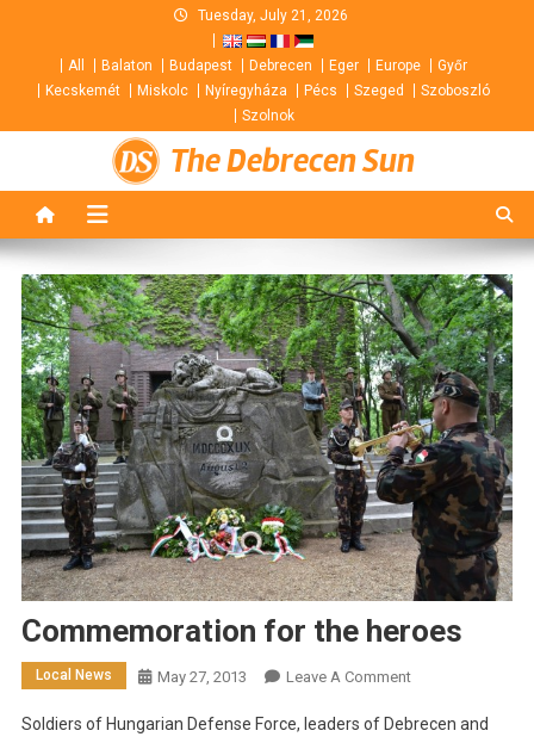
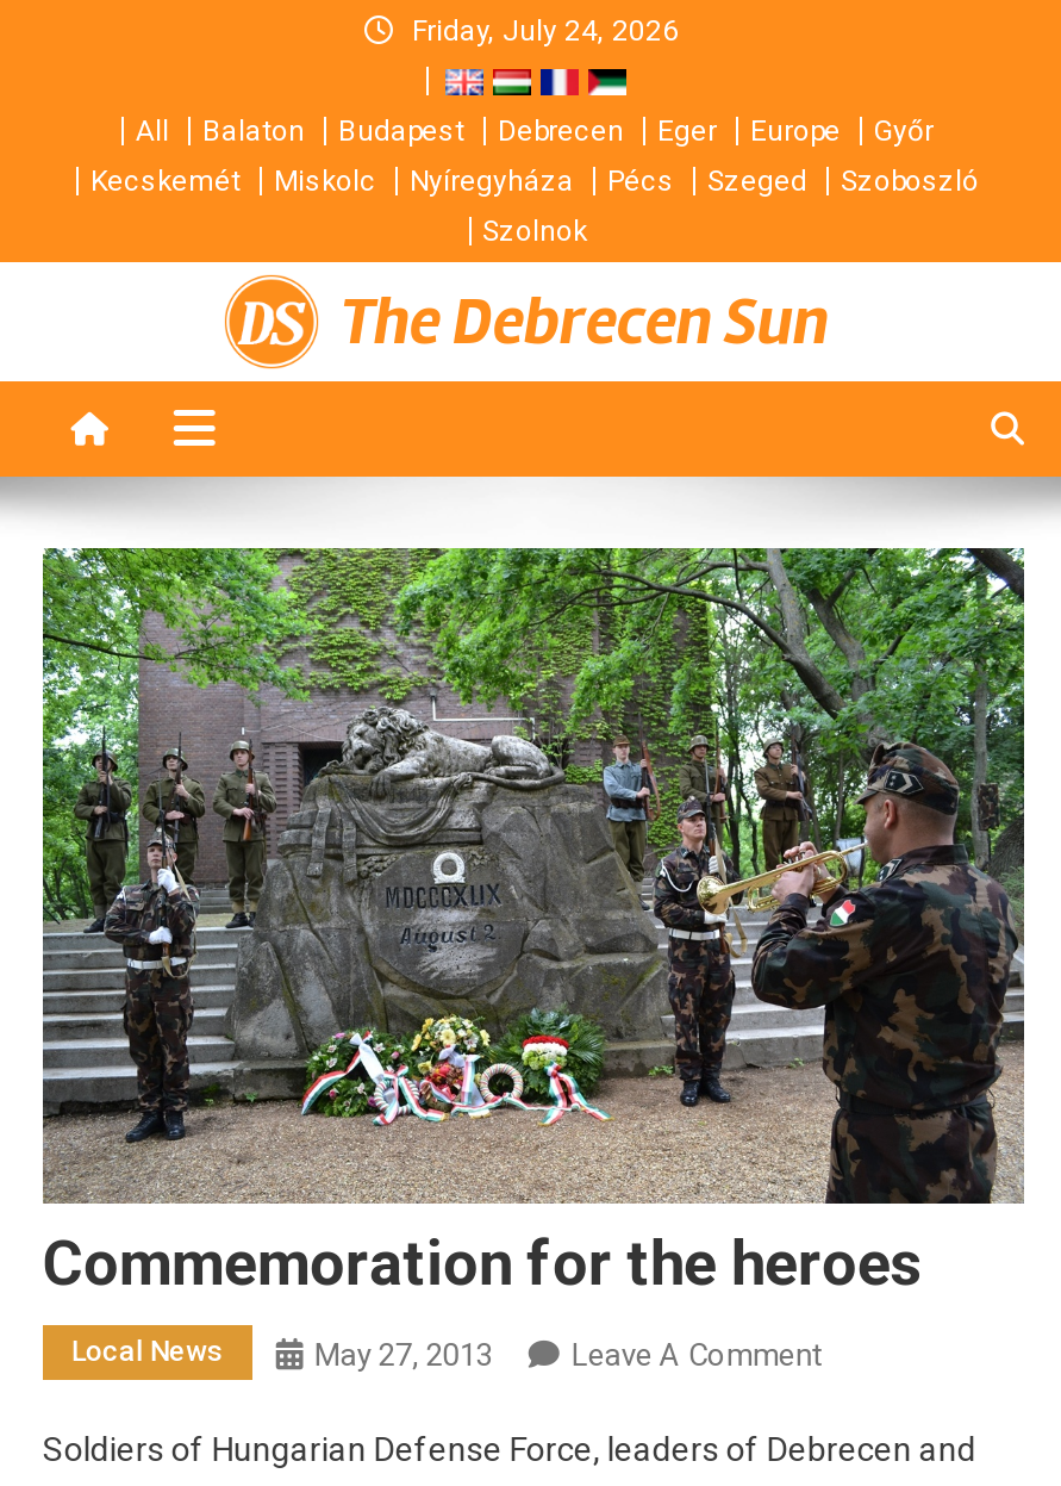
[198,7,348,24] Tuesday, July 21, 2026 -> [412,14,679,48] Friday, July 24, 2026

